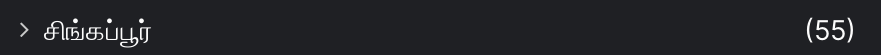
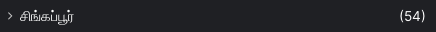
[804,14,856,46] (55) -> [399,8,426,24] (54)

